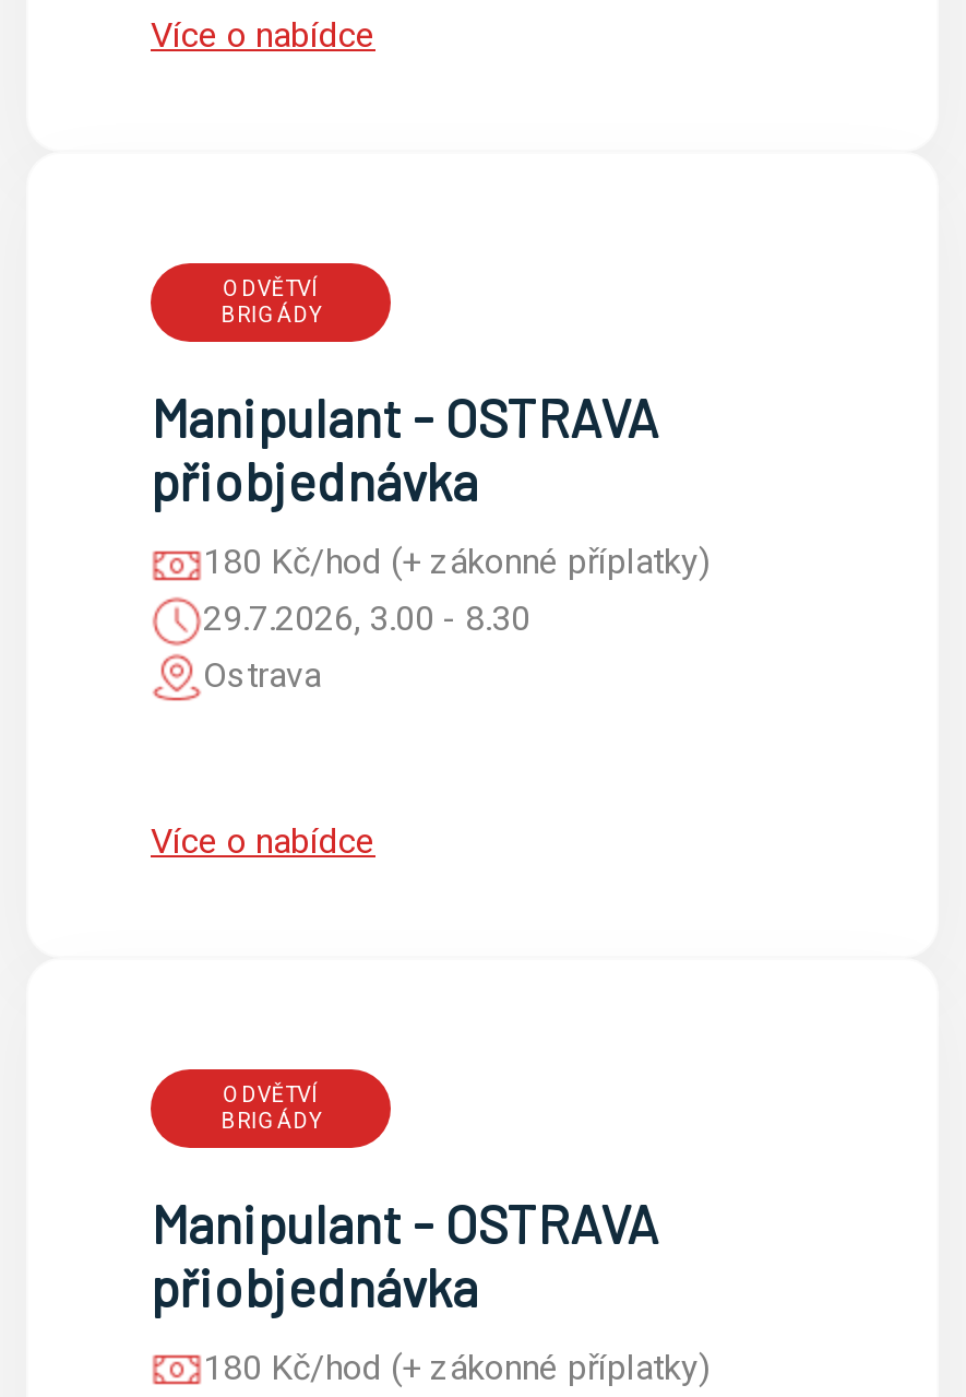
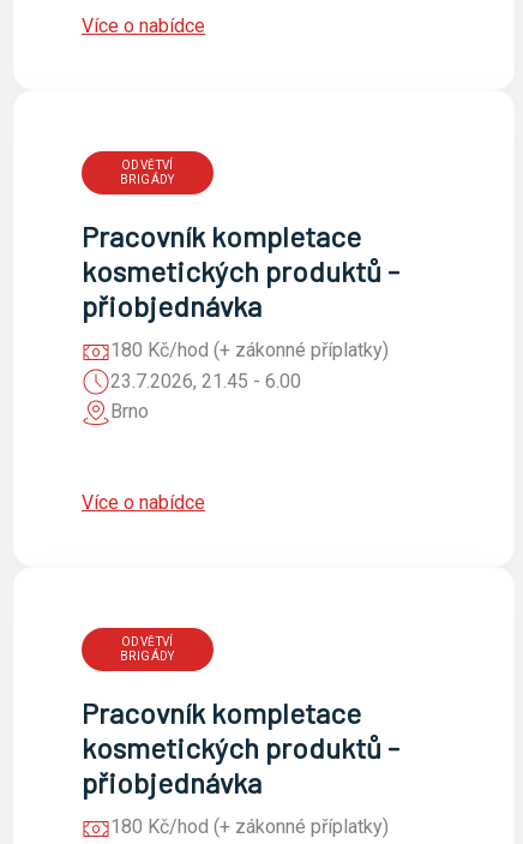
[151,386,659,449] Manipulant - OSTRAVA -> [82,218,399,288] Pracovník kompletace | kosmetických produktů -
[203,597,530,695] 29.7.2026, 3.00 - 8.30 | Ostrava -> [110,369,301,423] 23.7.2026, 21.45 - 6.00 | Brno
[151,1191,659,1254] Manipulant - OSTRAVA -> [82,695,399,765] Pracovník kompletace | kosmetických produktů -

